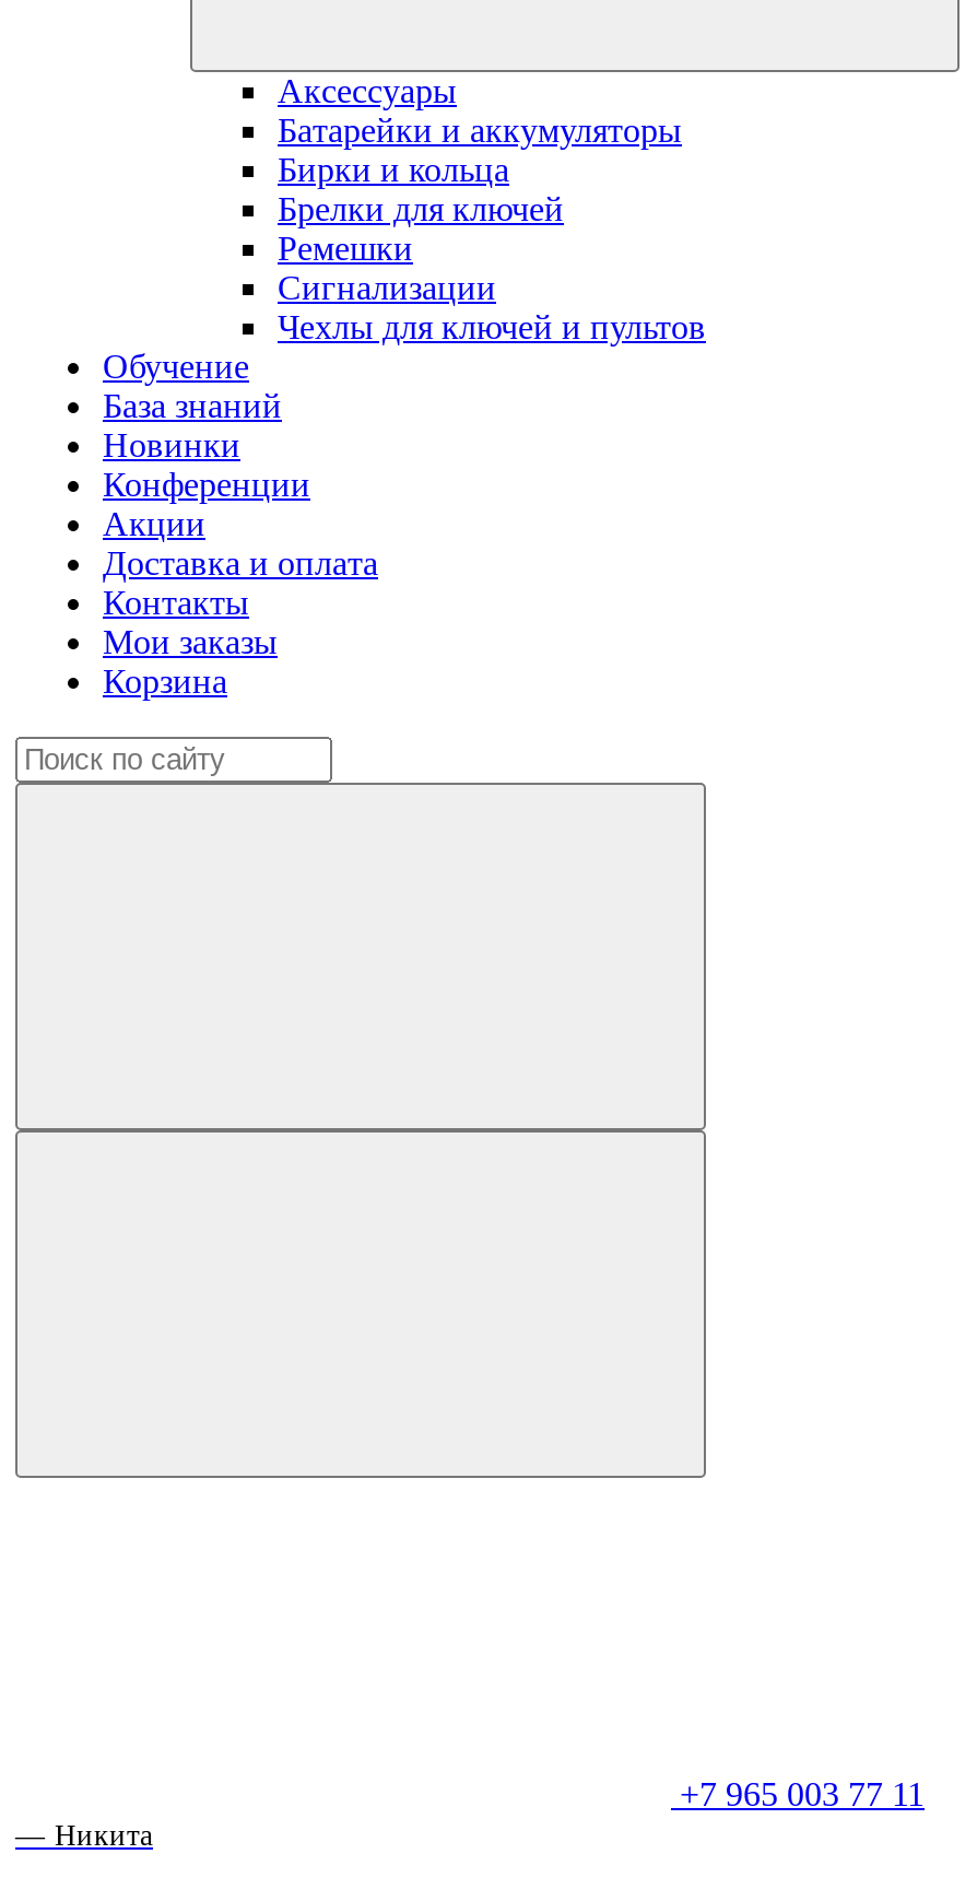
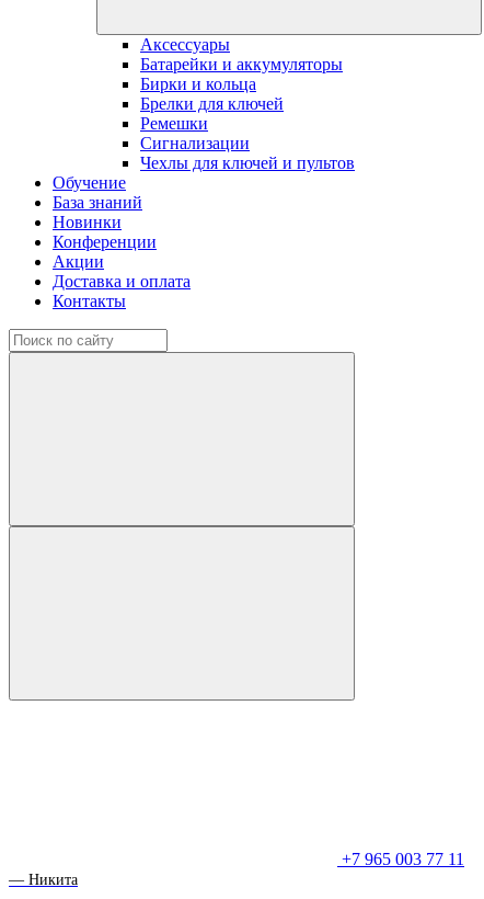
[103,623,278,699] Мои заказы | Корзина -> none

